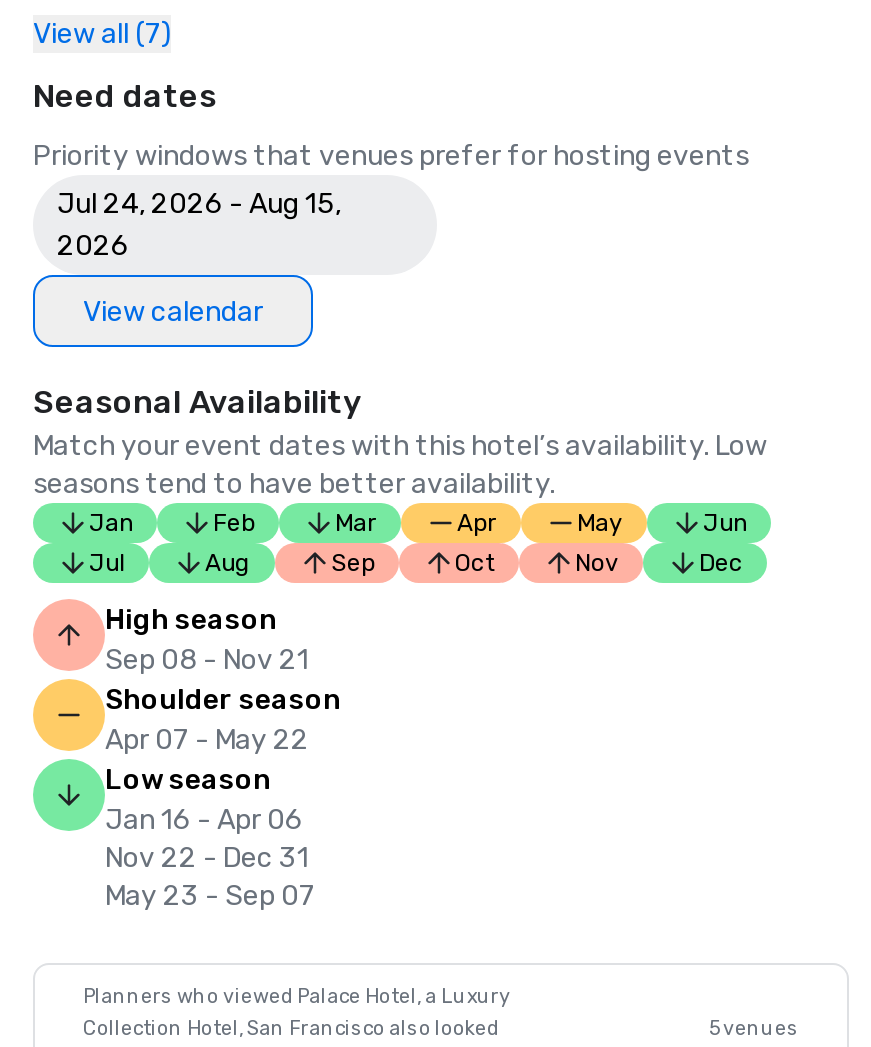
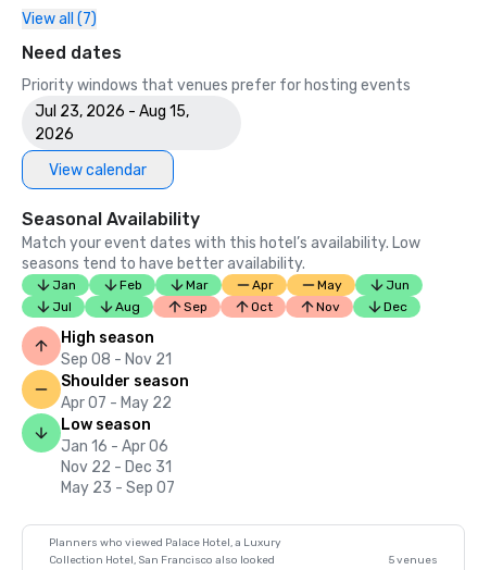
[57,187,341,221] Jul 24, 2026 - Aug 15, -> [35,102,189,121] Jul 23, 2026 - Aug 15,

